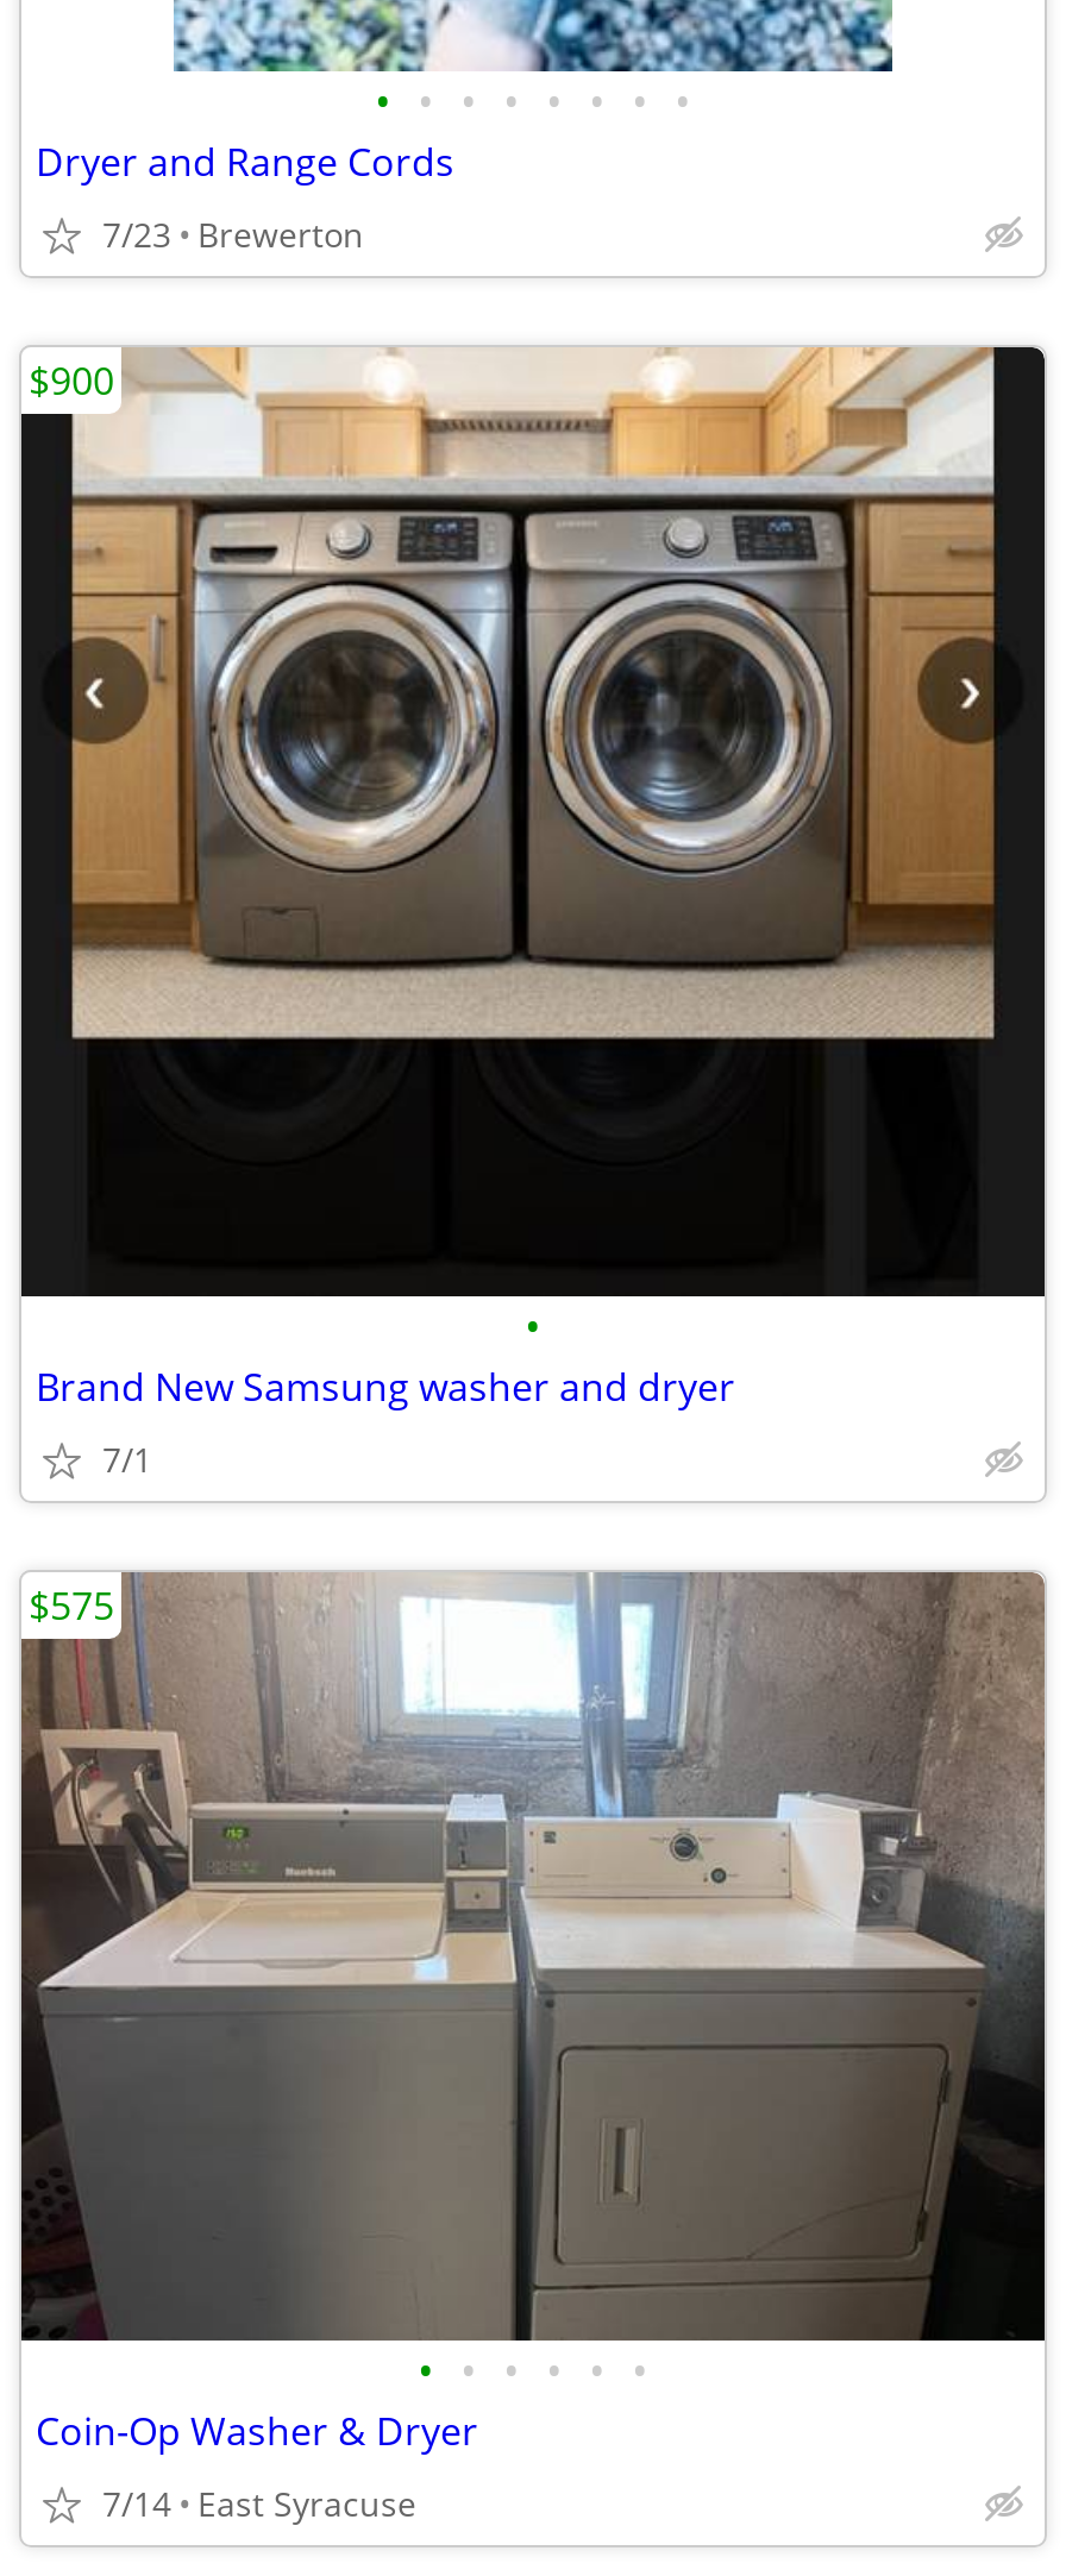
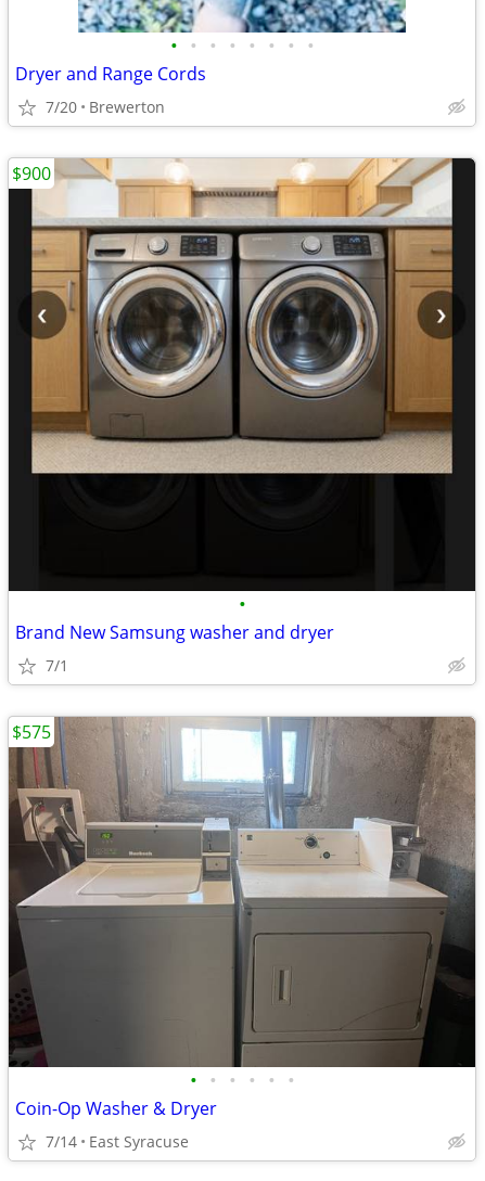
[102,212,364,257] 7/23 Brewerton -> [46,97,165,117] 7/20 Brewerton

